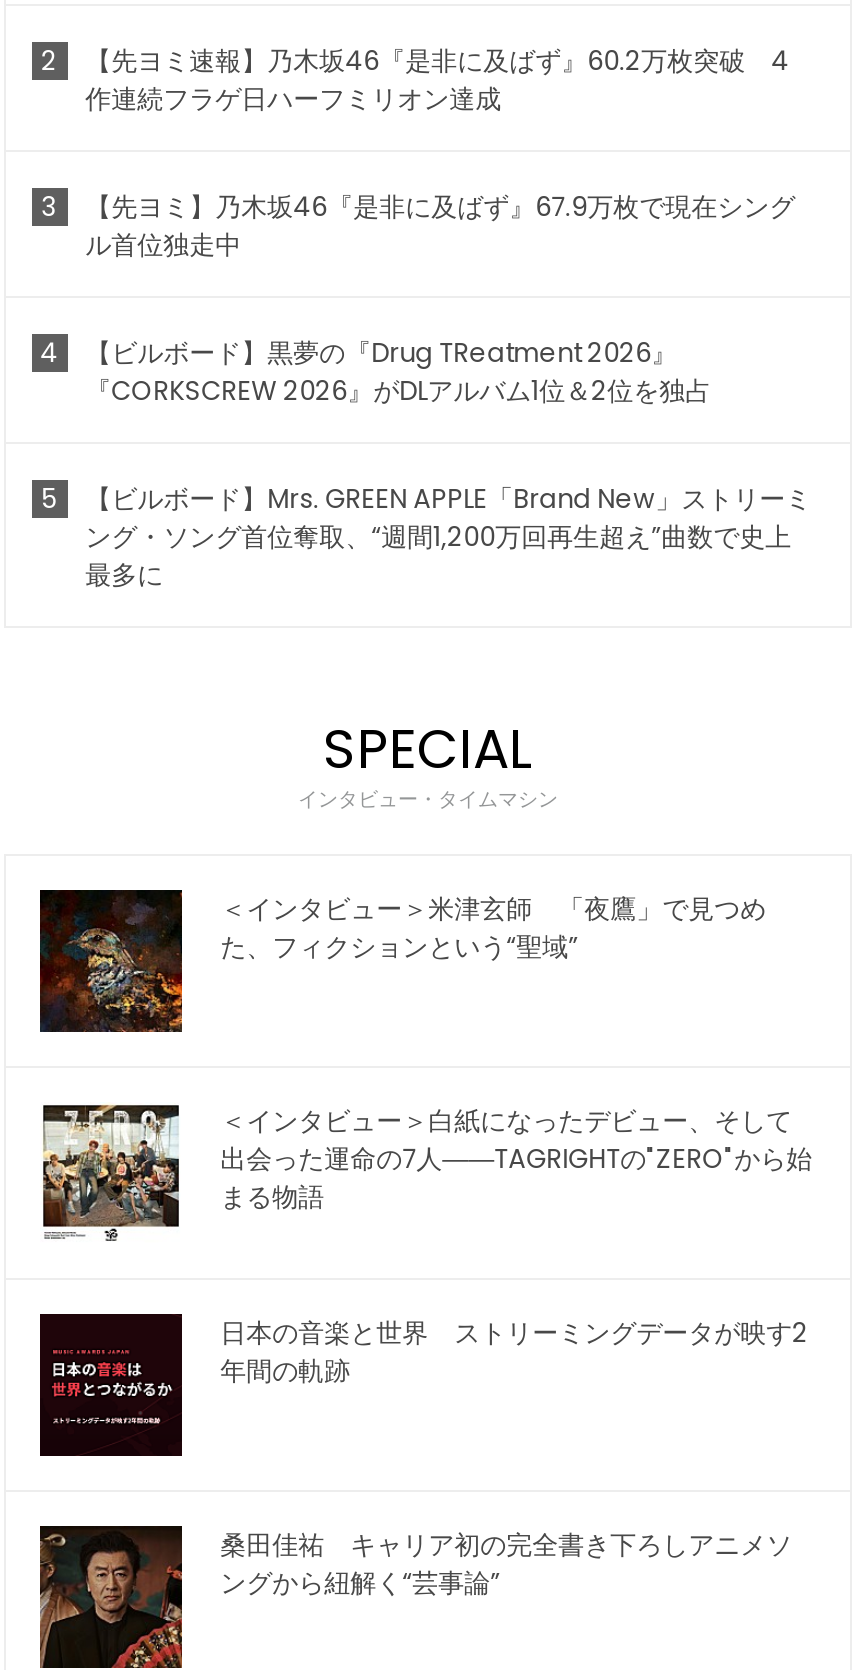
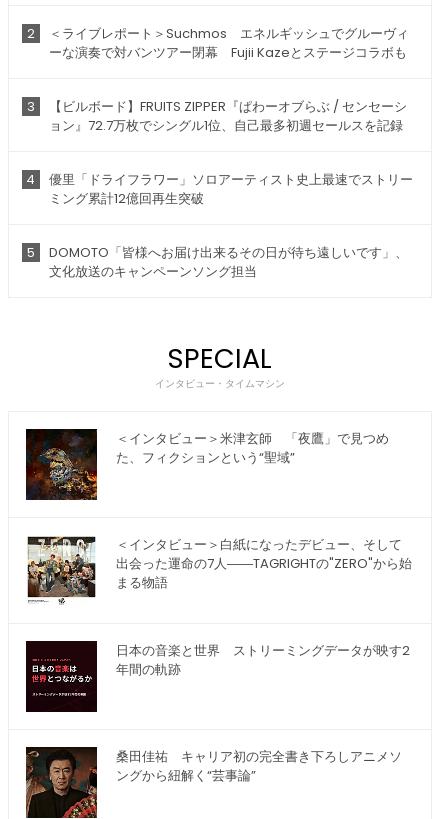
[85,42,789,118] 【先ヨミ速報】乃木坂46『是非に及ばず』60.2万枚突破 4 | 作連続フラゲ日ハーフミリオン達成 -> [49,24,409,62] ＜ライブレポート＞Suchmos エネルギッシュでグルーヴィ | ーな演奏で対バンツアー閉幕 Fujii Kazeとステージコラボも
[85,188,795,264] 【先ヨミ】乃木坂46『是非に及ばず』67.9万枚で現在シング | ル首位独走中 -> [49,97,407,135] 【ビルボード】FRUITS ZIPPER『ぱわーオブらぶ / センセーシ | ョン』72.7万枚でシングル1位、自己最多初週セールスを記録
[85,334,711,410] 【ビルボード】黒夢の『Drug TReatment 2026』 | 『CORKSCREW 2026』がDLアルバム1位＆2位を独占 -> [49,170,413,208] 優里「ドライフラワー」ソロアーティスト史上最速でストリー | ミング累計12億回再生突破
[85,480,811,594] 【ビルボード】Mrs. GREEN APPLE「Brand New」ストリーミ | ング・ソング首位奪取、“週間1,200万回再生超え”曲数で史上 | 最多に -> [49,243,408,281] DOMOTO「皆様へお届け出来るその日が待ち遠しいです」、 | 文化放送のキャンペーンソング担当

